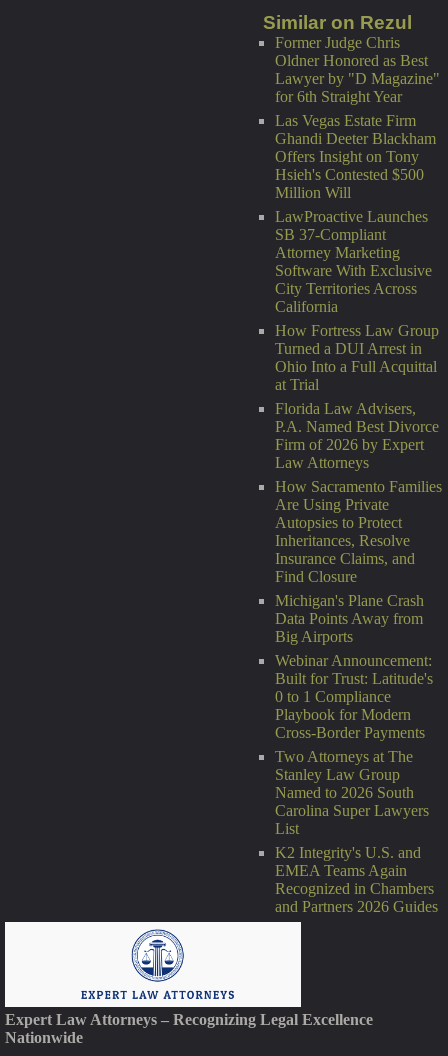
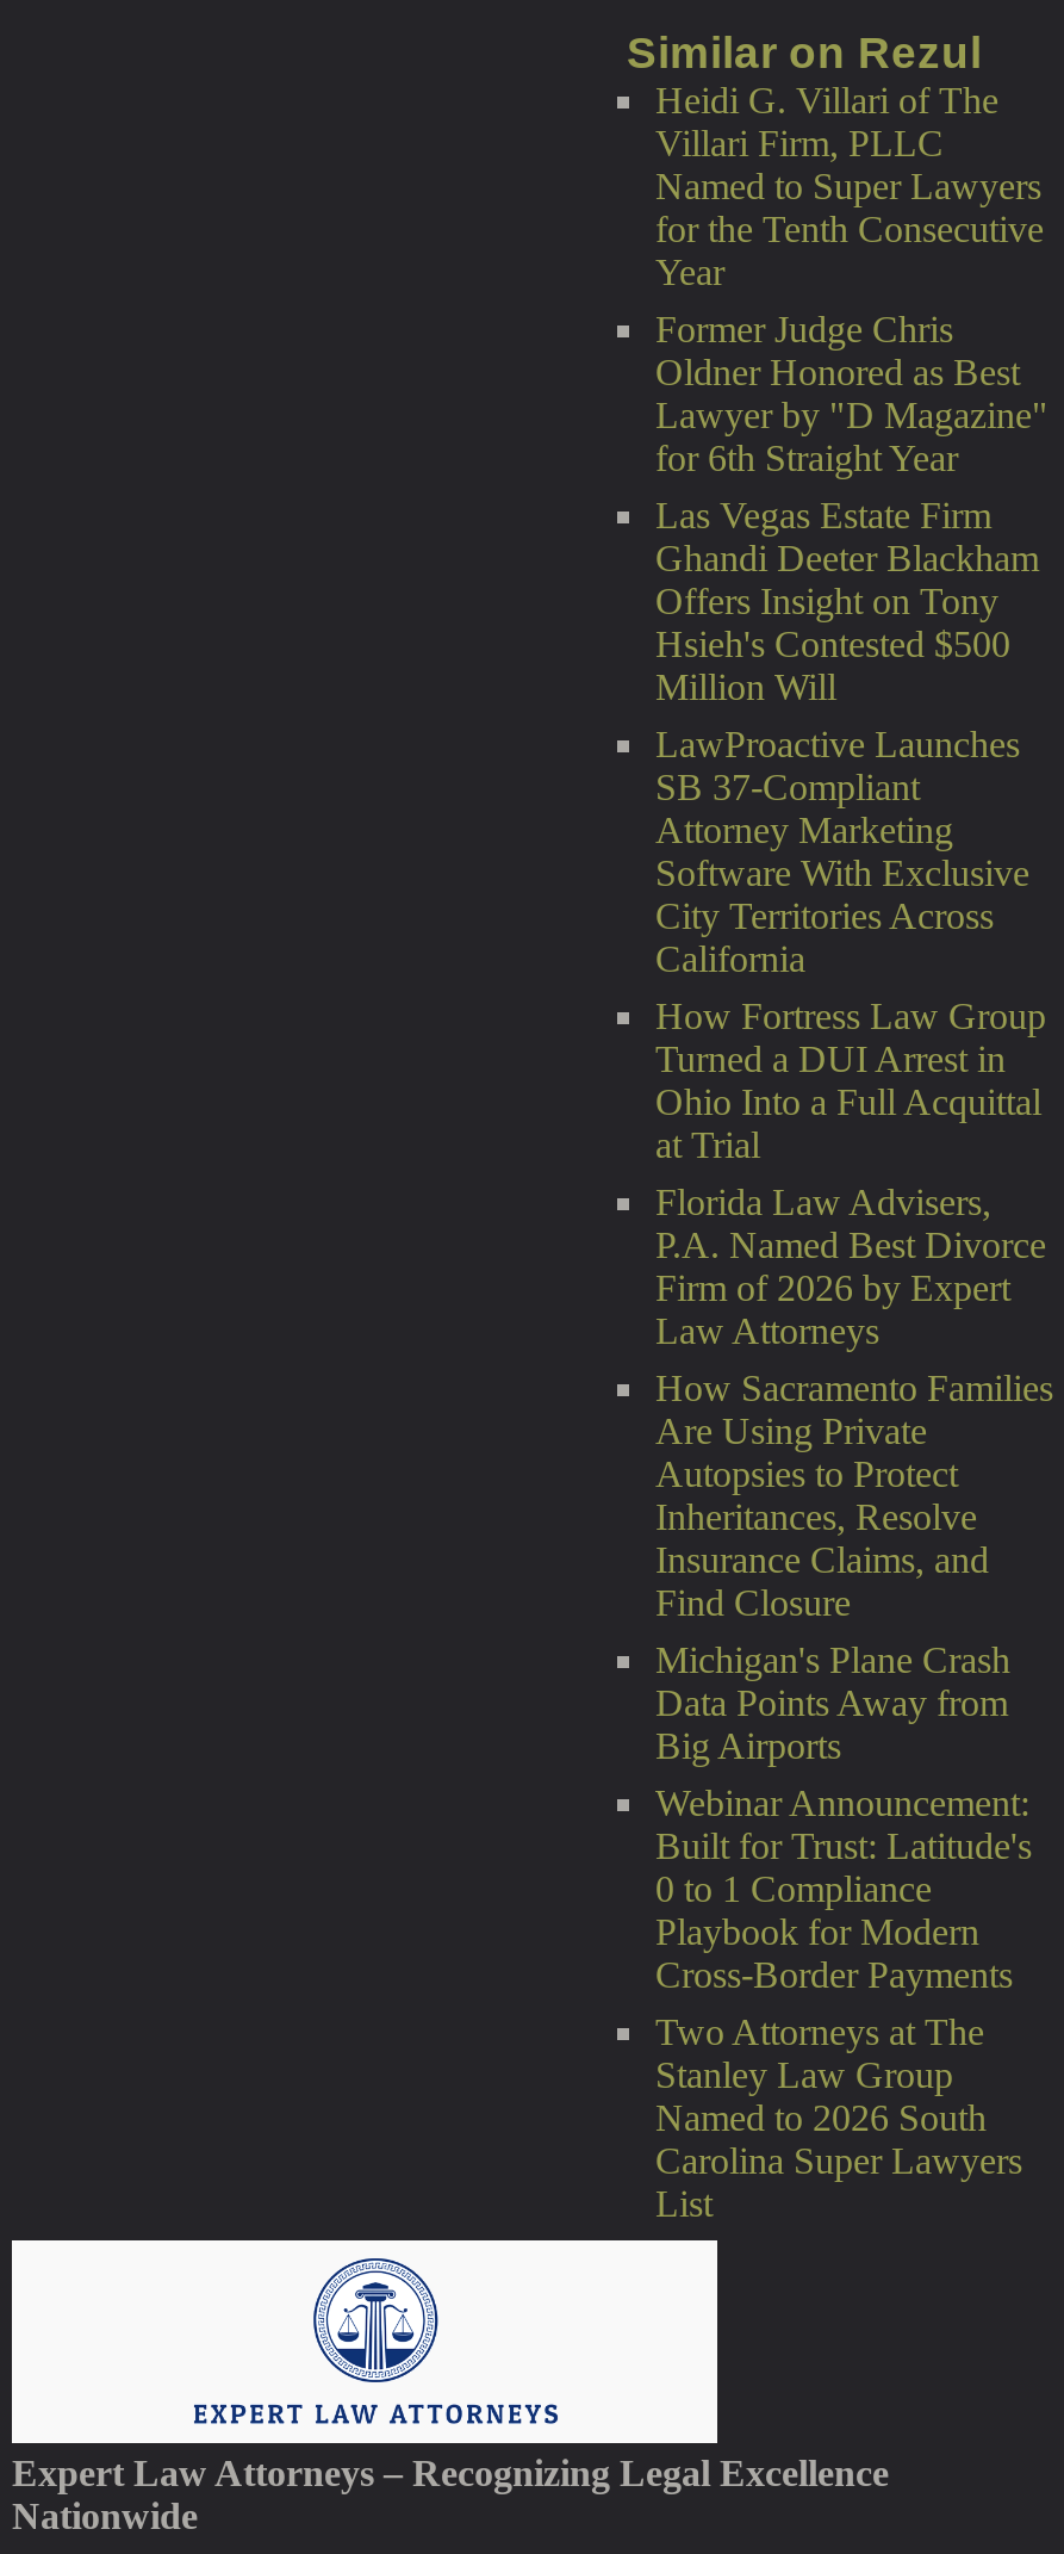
none -> [655,80,1044,292] Heidi G. Villari of The | Villari Firm, PLLC | Named to Super Lawyers | for the Tenth Consecutive | Year
moved [275,34,442,837] -> [655,309,1053,2224]: Former Judge Chris | Oldner Honored as Best | Lawyer by "D Magazine" | ... | Carolina Super Lawyers | List
[275,844,438,915] K2 Integrity's U.S. and | EMEA Teams Again | Recognized in Chambers | and Partners 2026 Guides -> none

